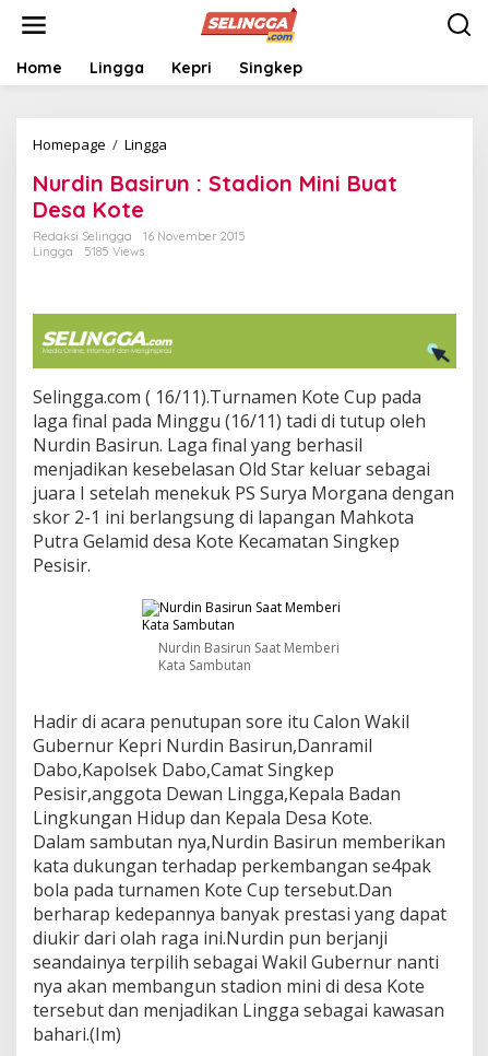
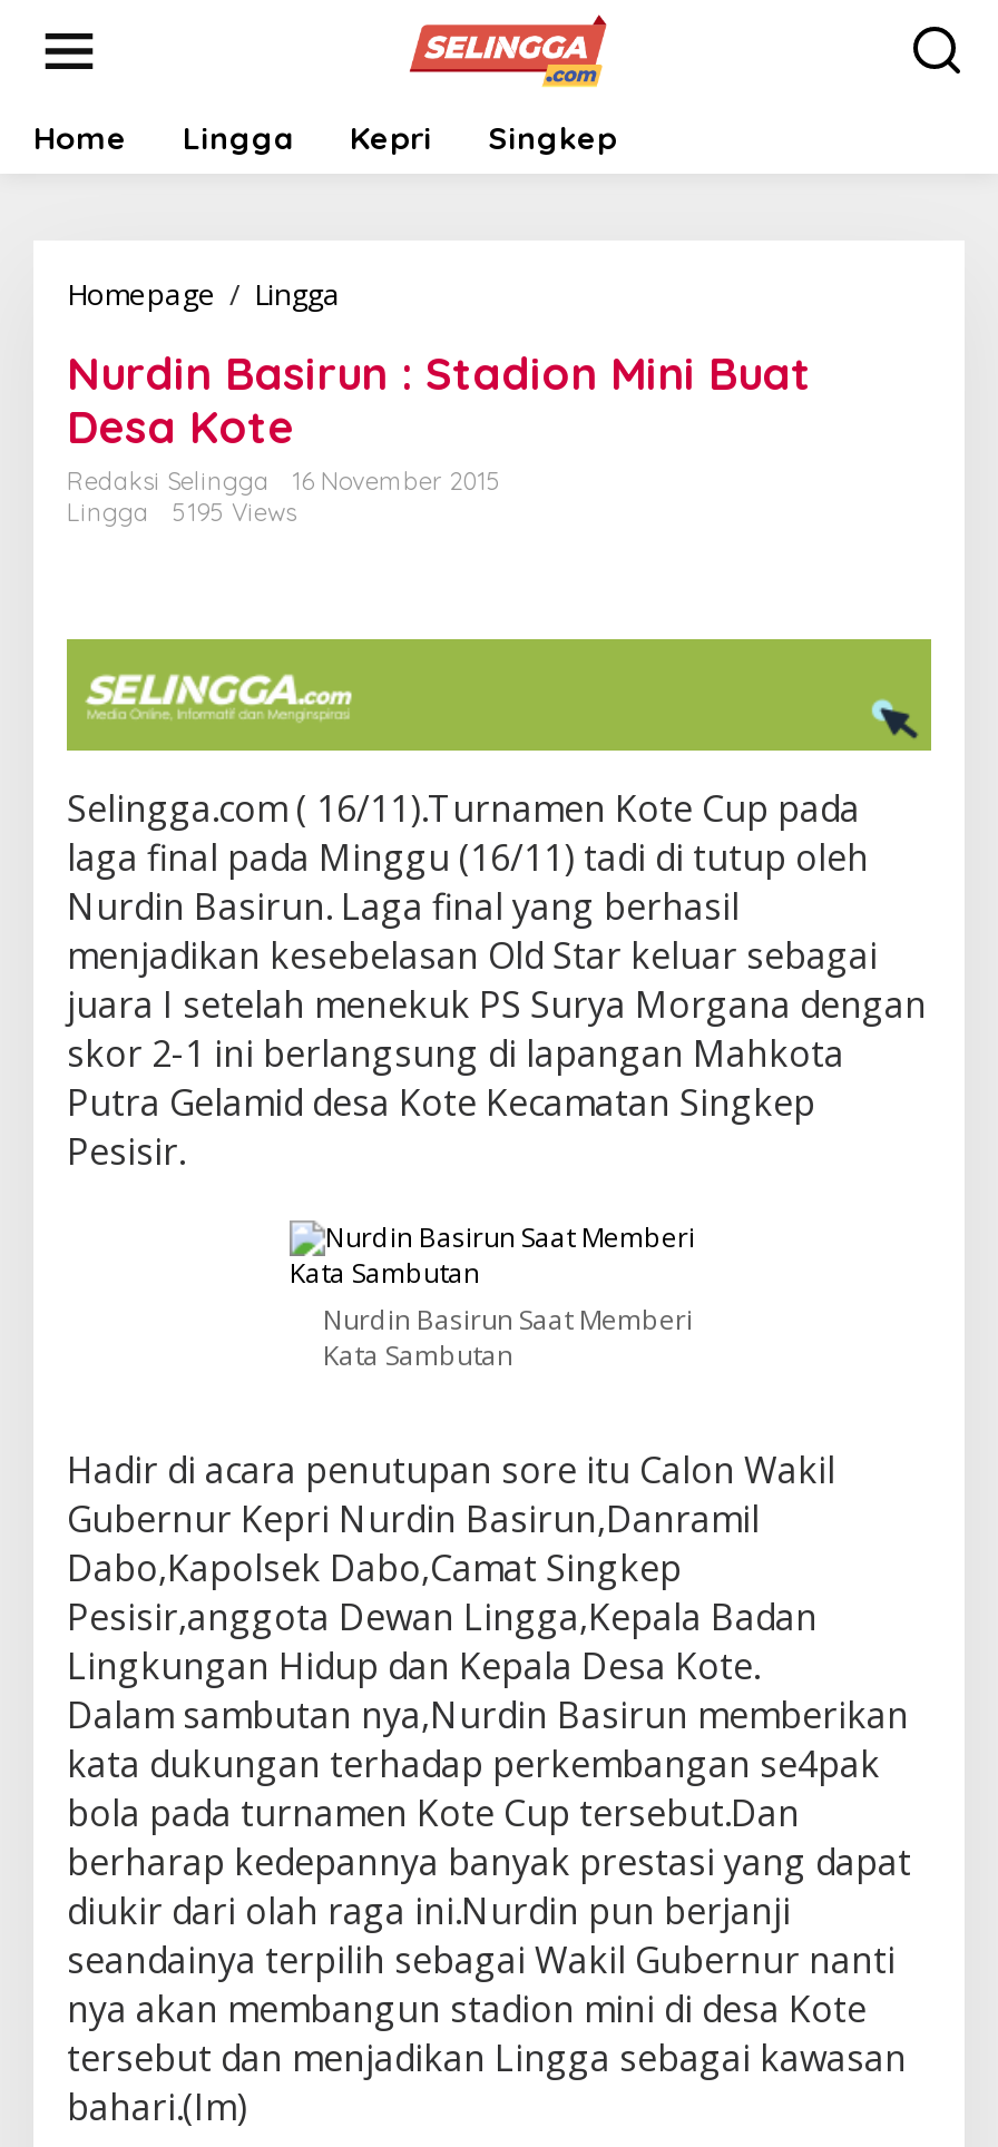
[84,244,144,259] 5185 Views -> [172,497,296,528] 5195 Views

